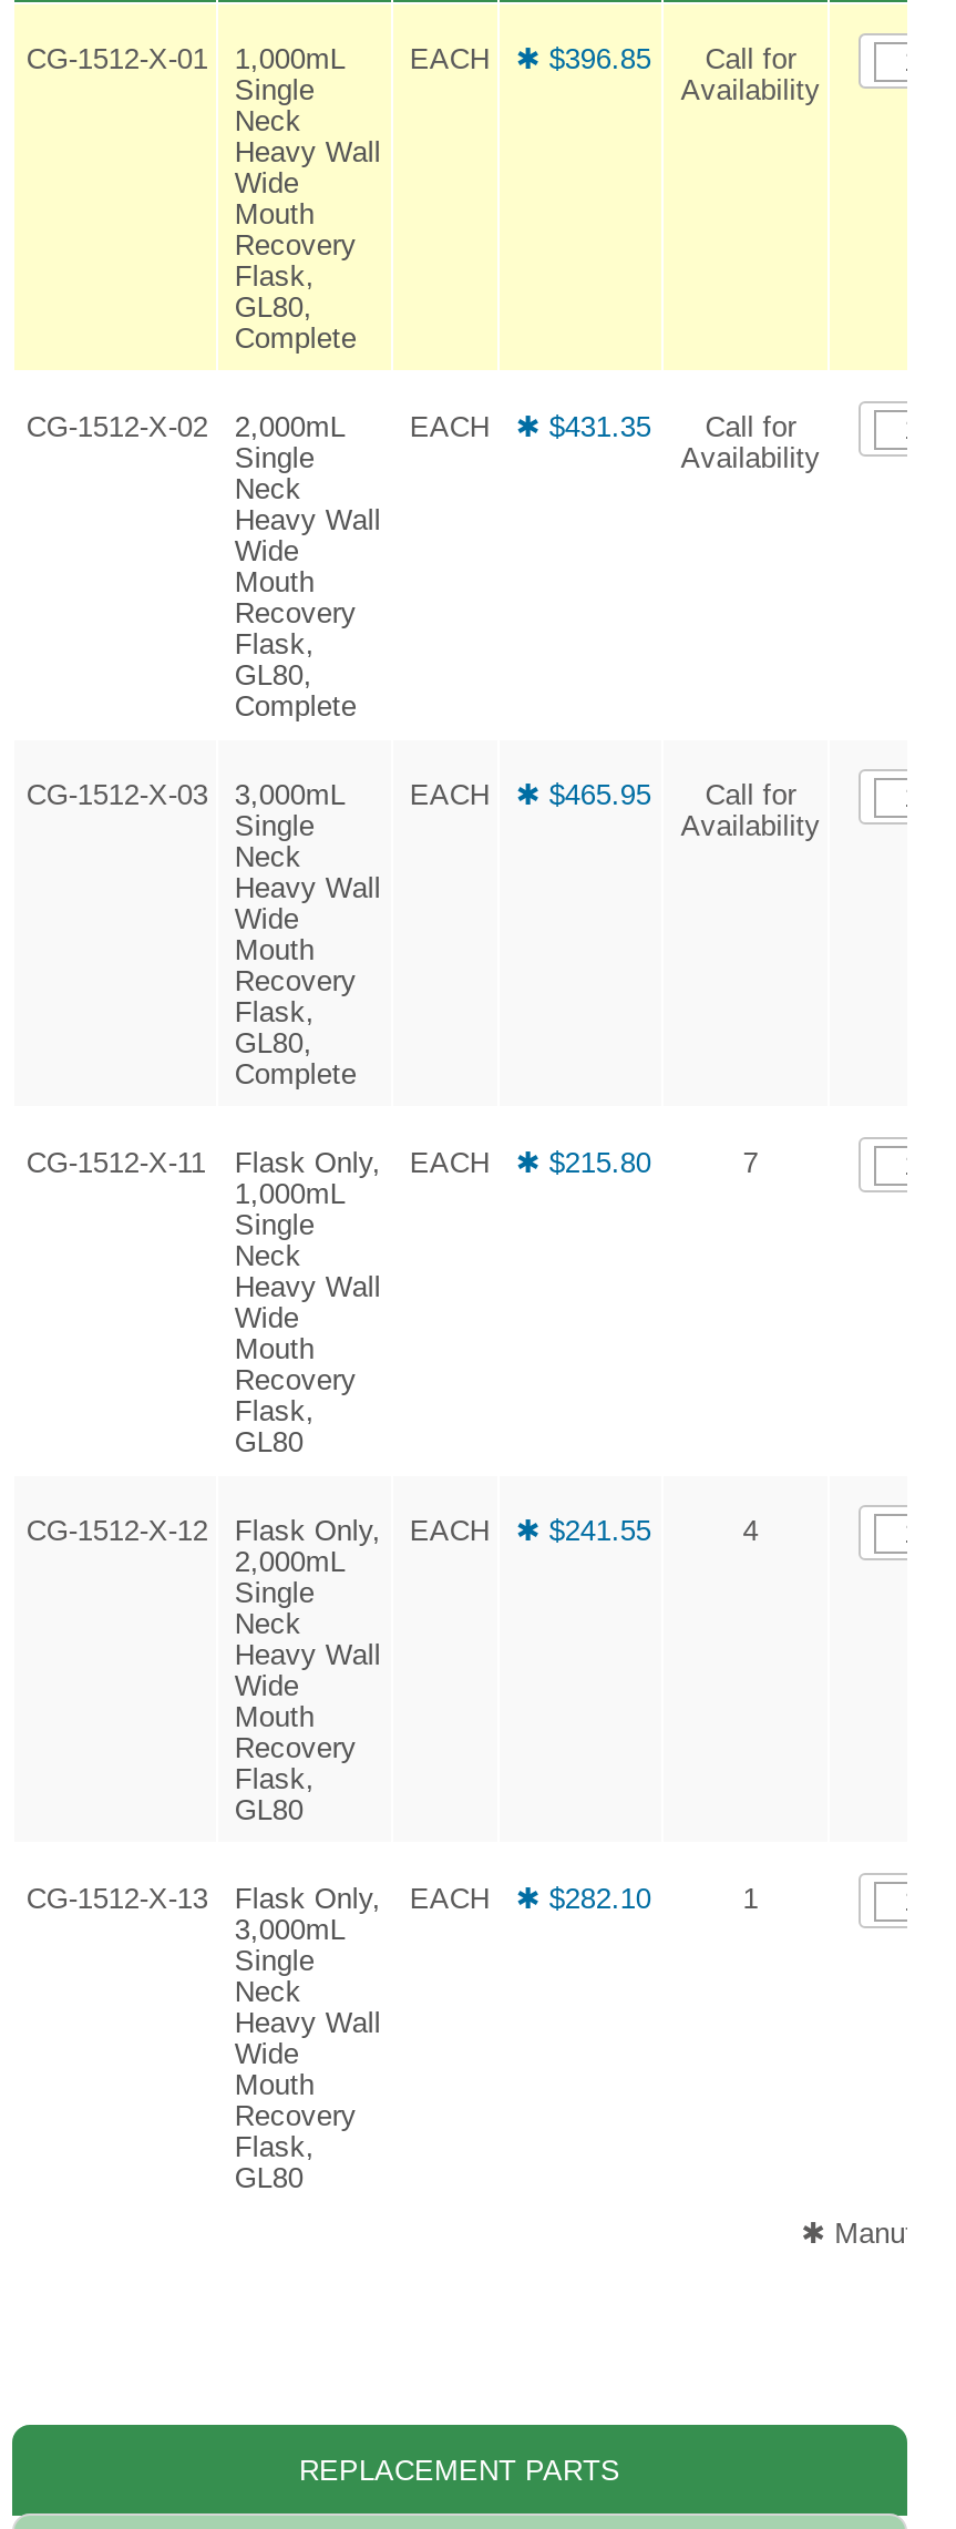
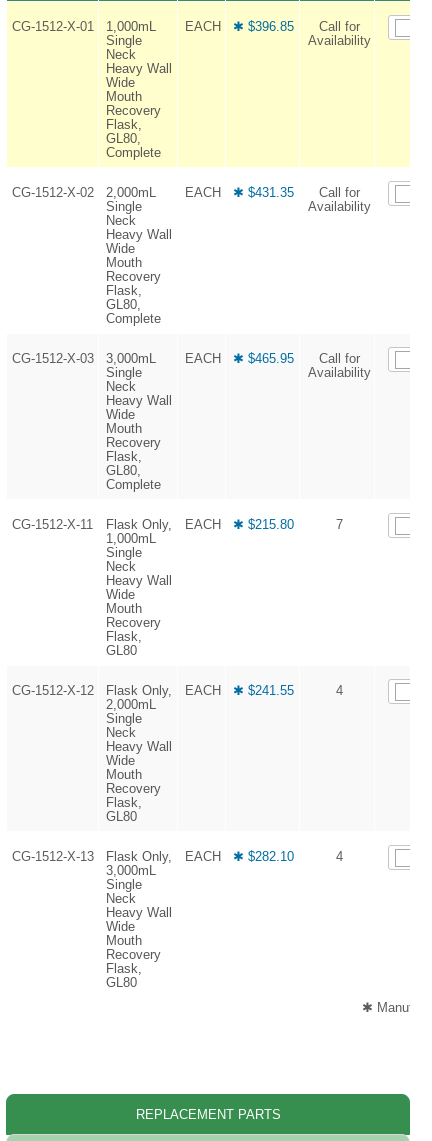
[743,1882,758,1915] 1 -> [336,849,343,864] 4

